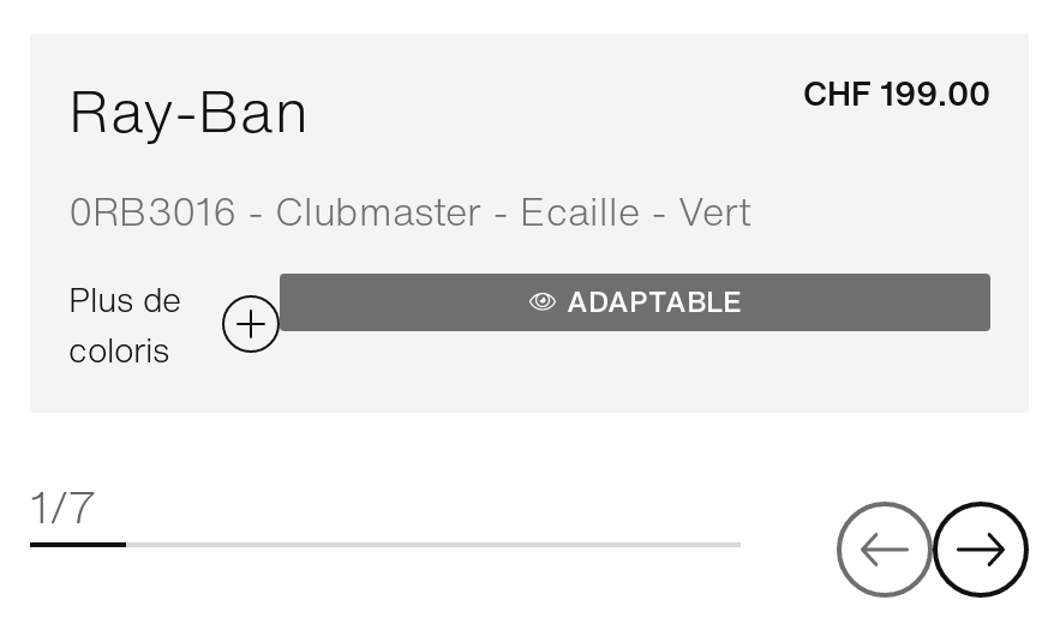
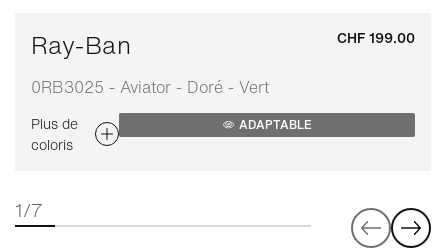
[68,182,750,240] 0RB3016 - Clubmaster - Ecaille - Vert -> [31,75,269,99] 0RB3025 - Aviator - Doré - Vert

